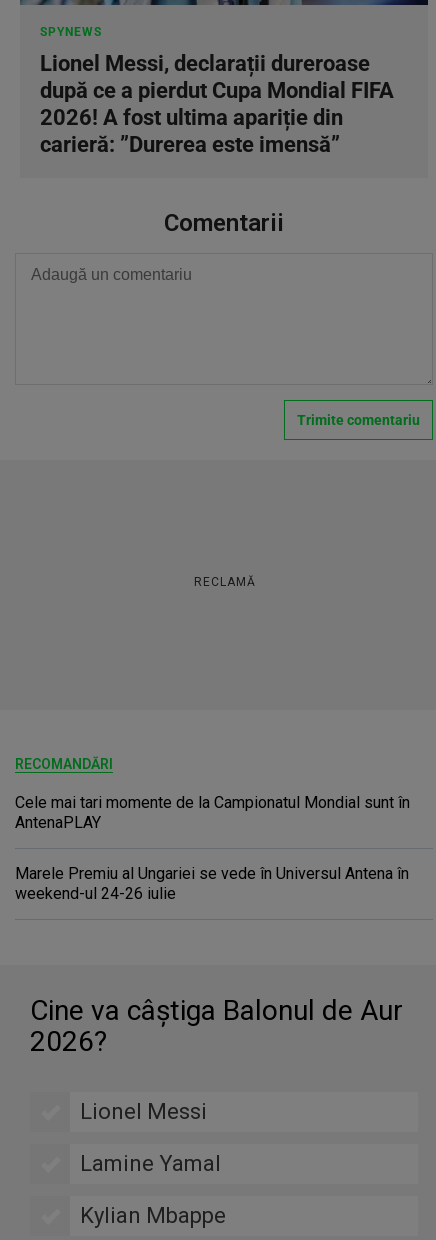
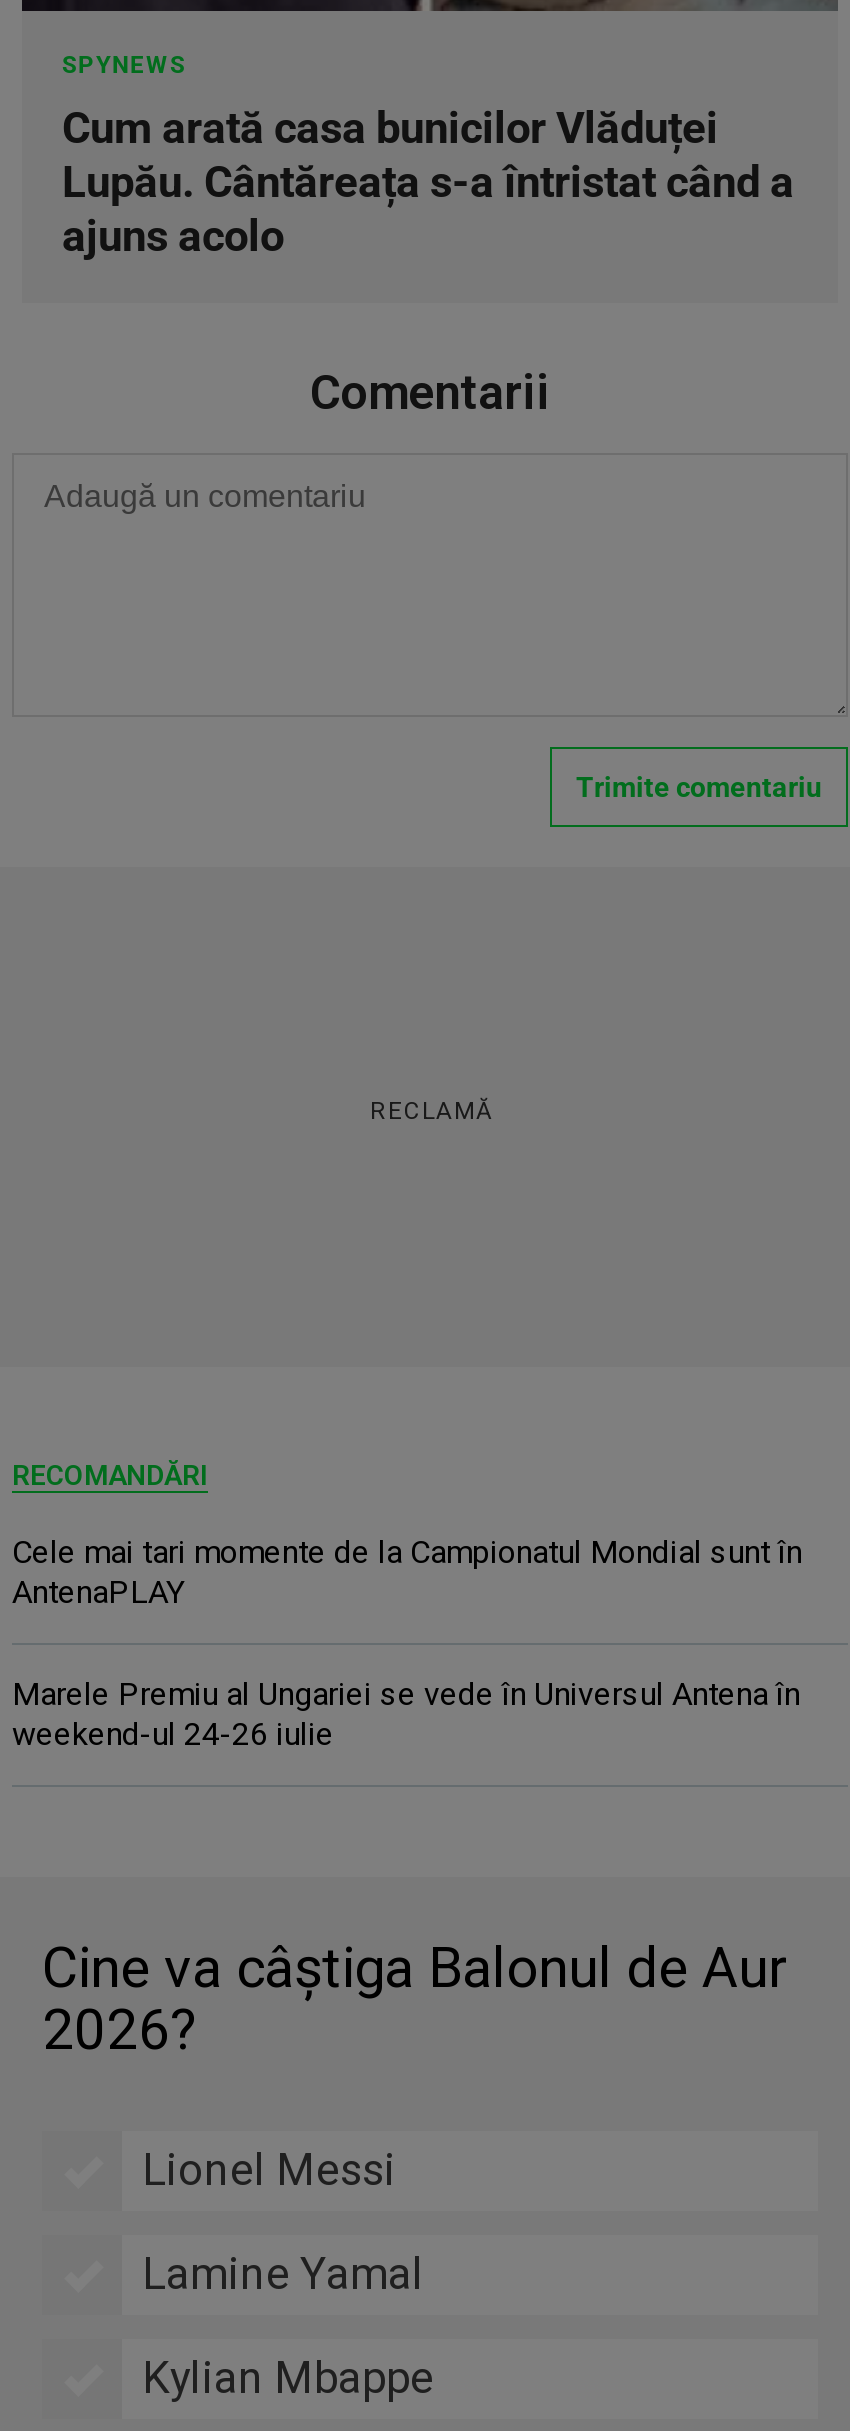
[40,51,394,157] Lionel Messi, declarații dureroase | după ce a pierdut Cupa Mondial FIFA | 2026! A fost ultima apariție din | carieră: ”Durerea este imensă” -> [62,103,794,261] Cum arată casa bunicilor Vlăduței | Lupău. Cântăreața s-a întristat când a | ajuns acolo

